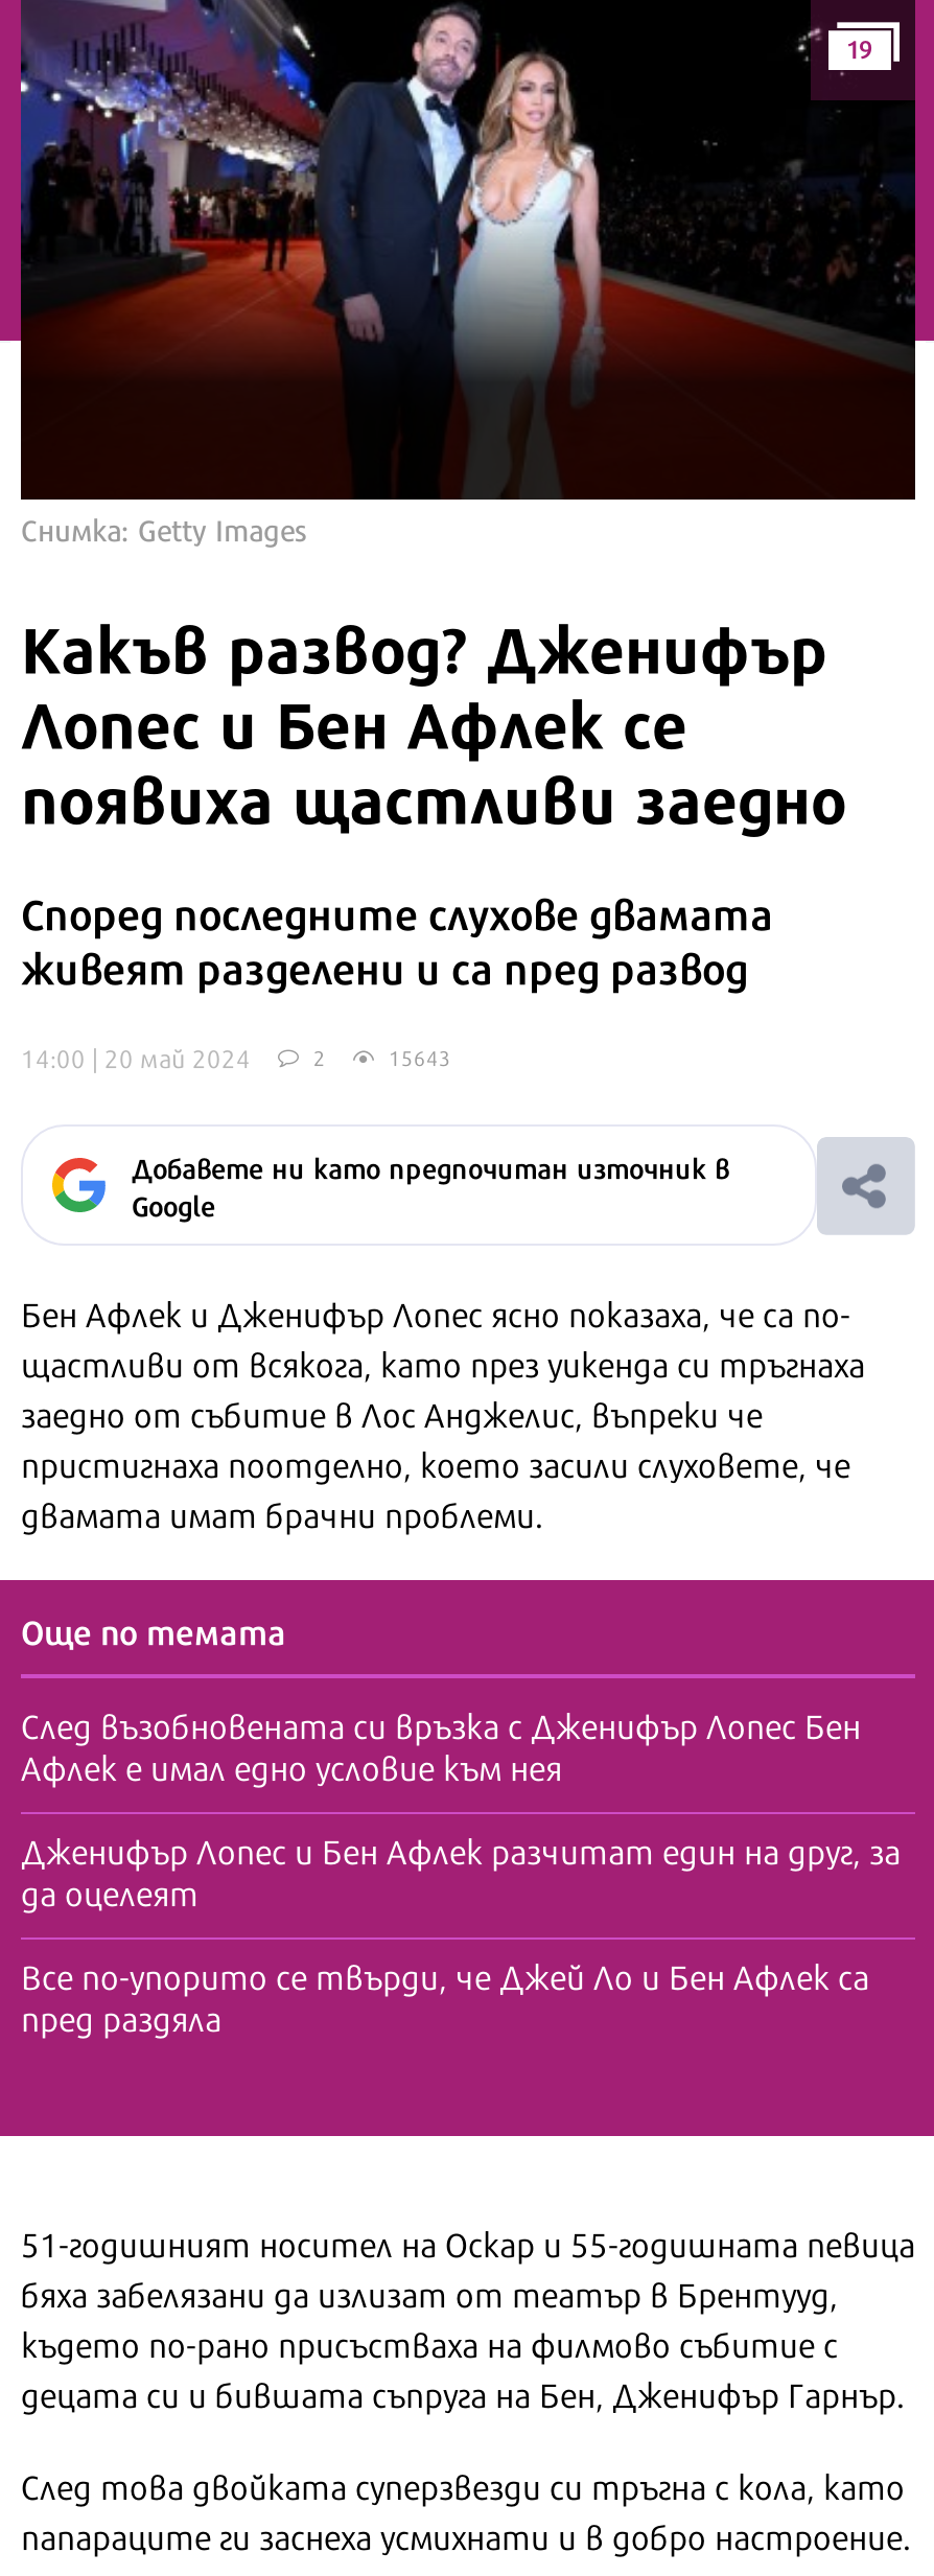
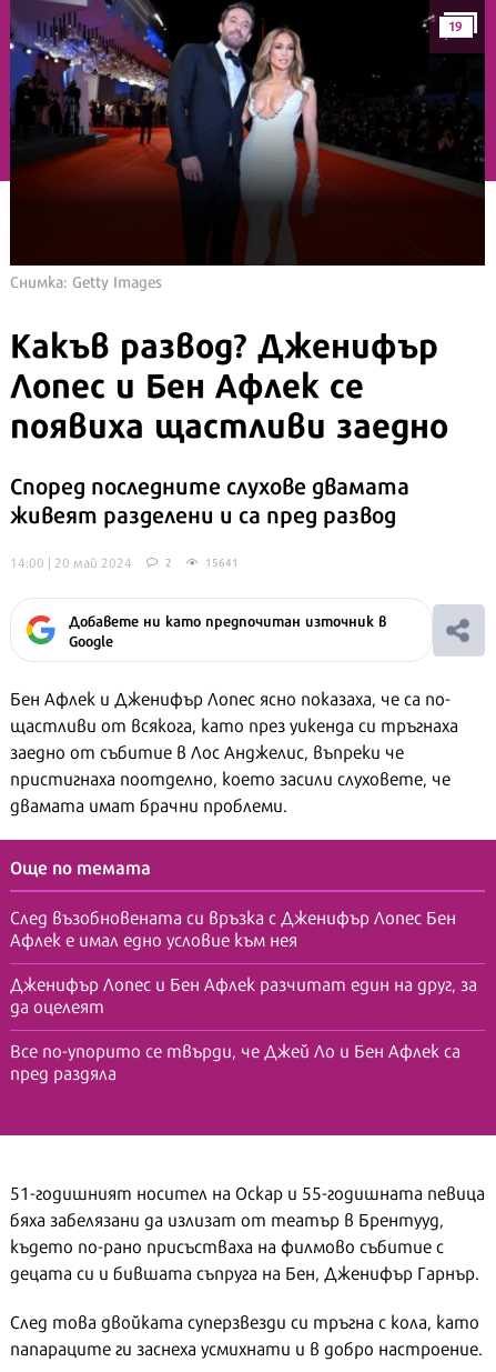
[389,1041,451,1072] 15643 -> [205,553,239,570] 15641

